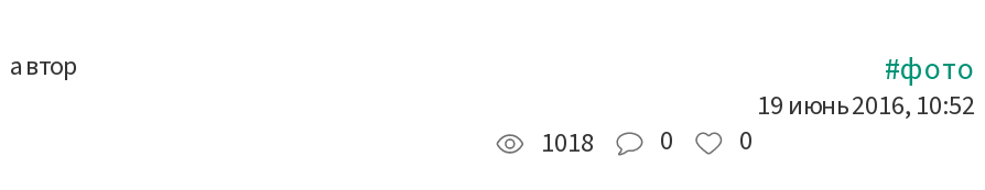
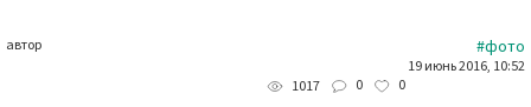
[541,123,753,163] 1018 0 0 -> [292,75,405,96] 1017 0 0

